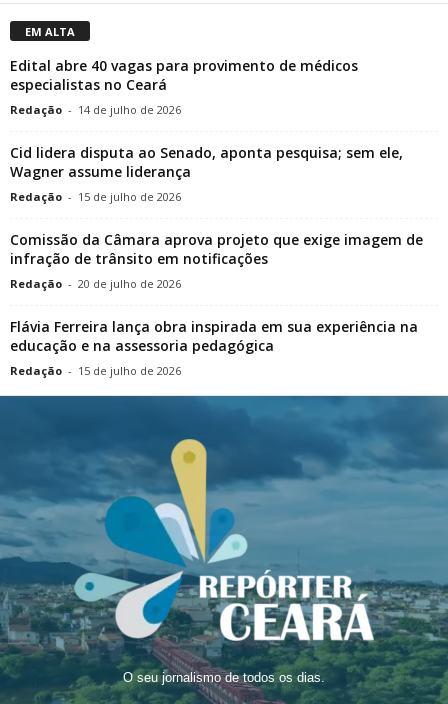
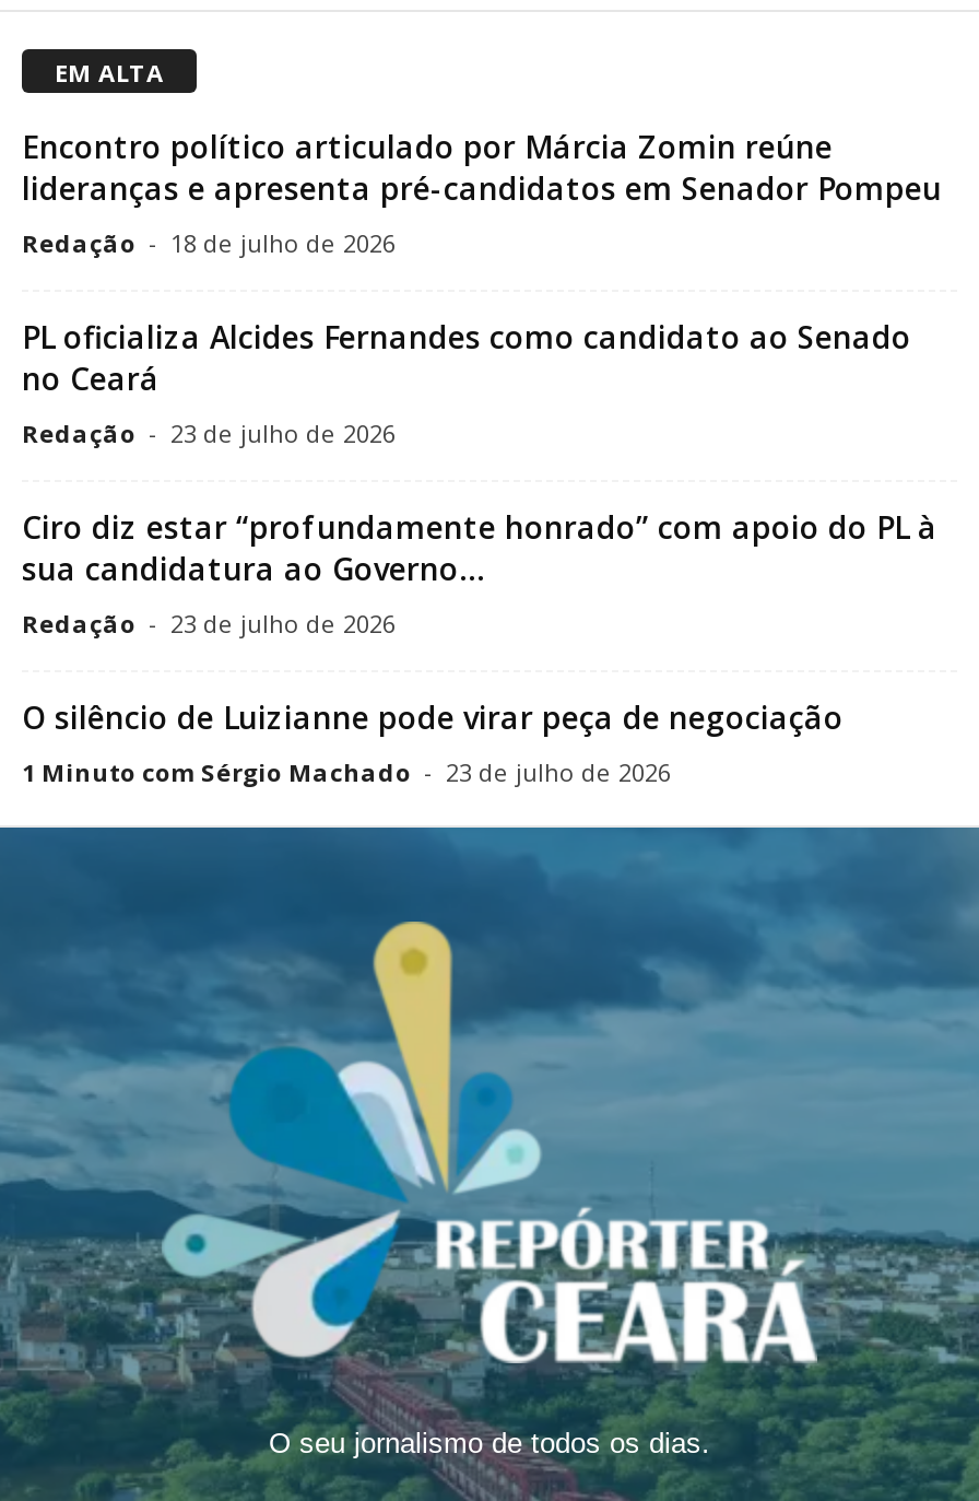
[10,55,358,116] Edital abre 40 vagas para provimento de médicos | especialistas no Ceará | Redação - 14 de julho de 2026 -> [22,125,942,258] Encontro político articulado por Márcia Zomin reúne | lideranças e apresenta pré-candidatos em Senador Pompeu | Redação - 18 de julho de 2026
[10,142,403,203] Cid lidera disputa ao Senado, aponta pesquisa; sem ele, | Wagner assume liderança | Redação - 15 de julho de 2026 -> [22,315,911,448] PL oficializa Alcides Fernandes como candidato ao Senado | no Ceará | Redação - 23 de julho de 2026
[10,229,423,290] Comissão da Câmara aprova projeto que exige imagem de | infração de trânsito em notificações | Redação - 20 de julho de 2026 -> [22,505,937,638] Ciro diz estar “profundamente honrado” com apoio do PL à | sua candidatura ao Governo... | Redação - 23 de julho de 2026
[10,316,418,377] Flávia Ferreira lança obra inspirada em sua experiência na | educação e na assessoria pedagógica | Redação - 15 de julho de 2026 -> [22,695,844,787] O silêncio de Luizianne pode virar peça de negociação | 1 Minuto com Sérgio Machado - 23 de julho de 2026

